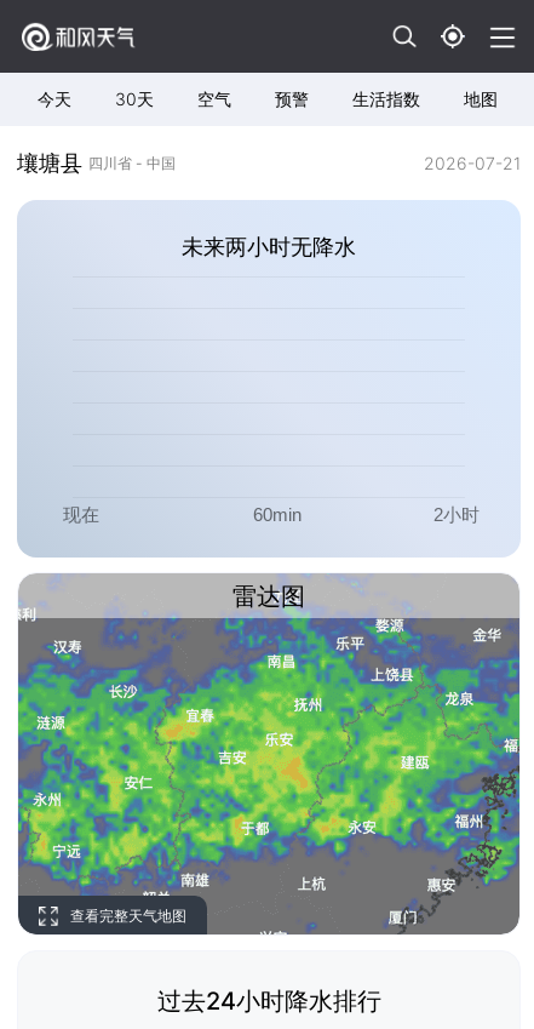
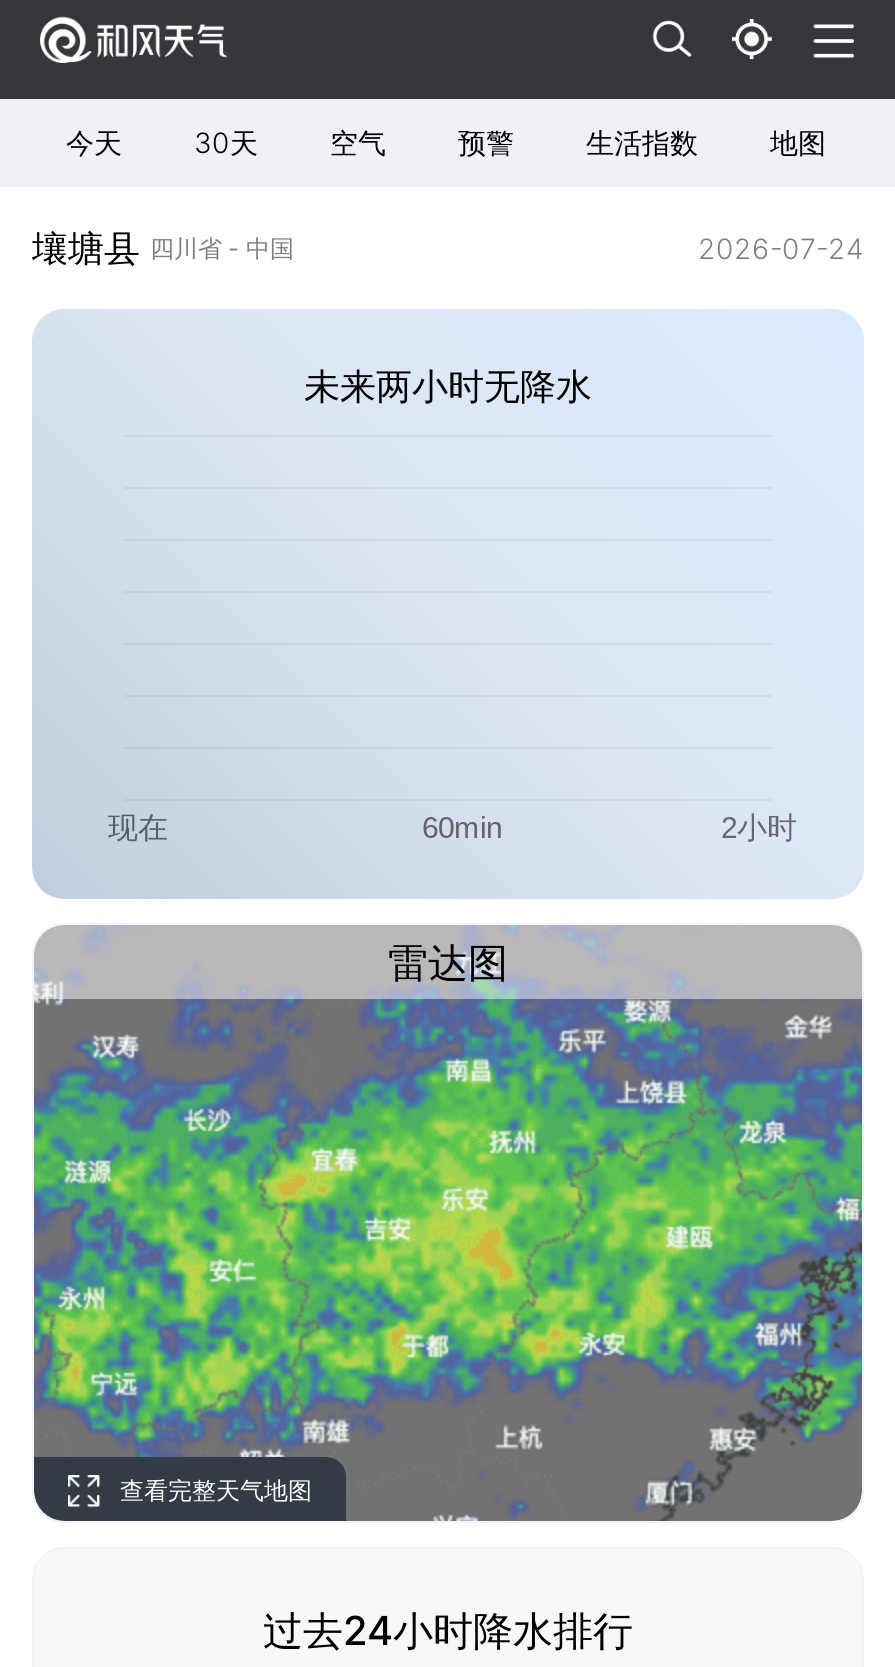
[424,152,521,173] 2026-07-21 -> [698,230,864,264] 2026-07-24

